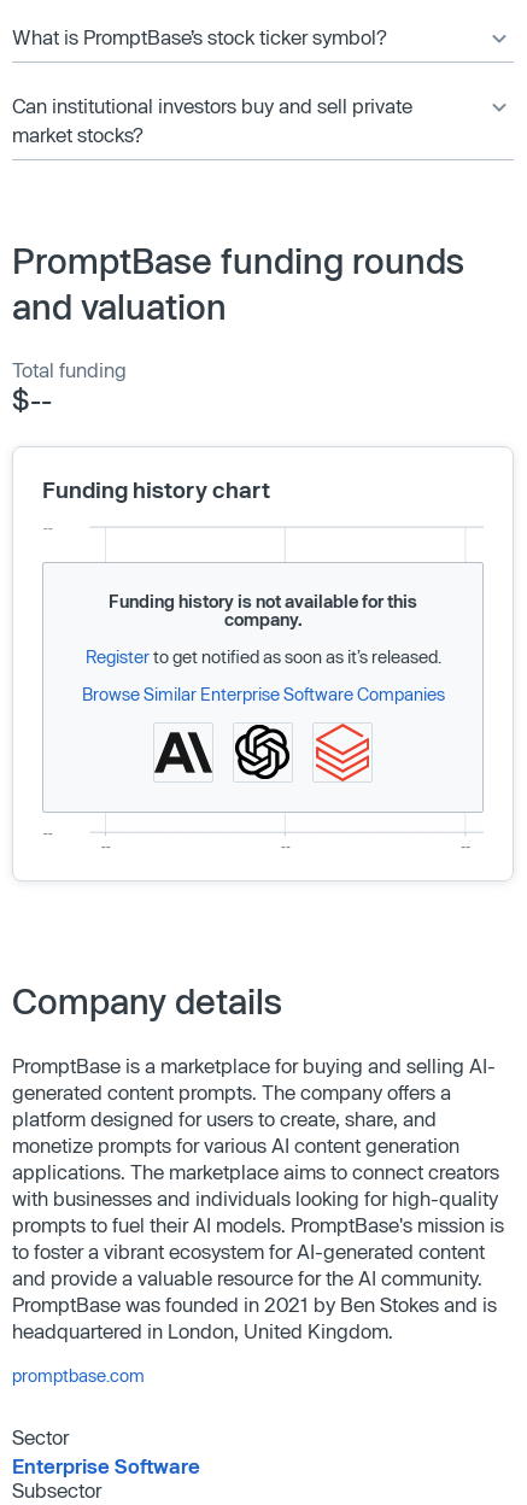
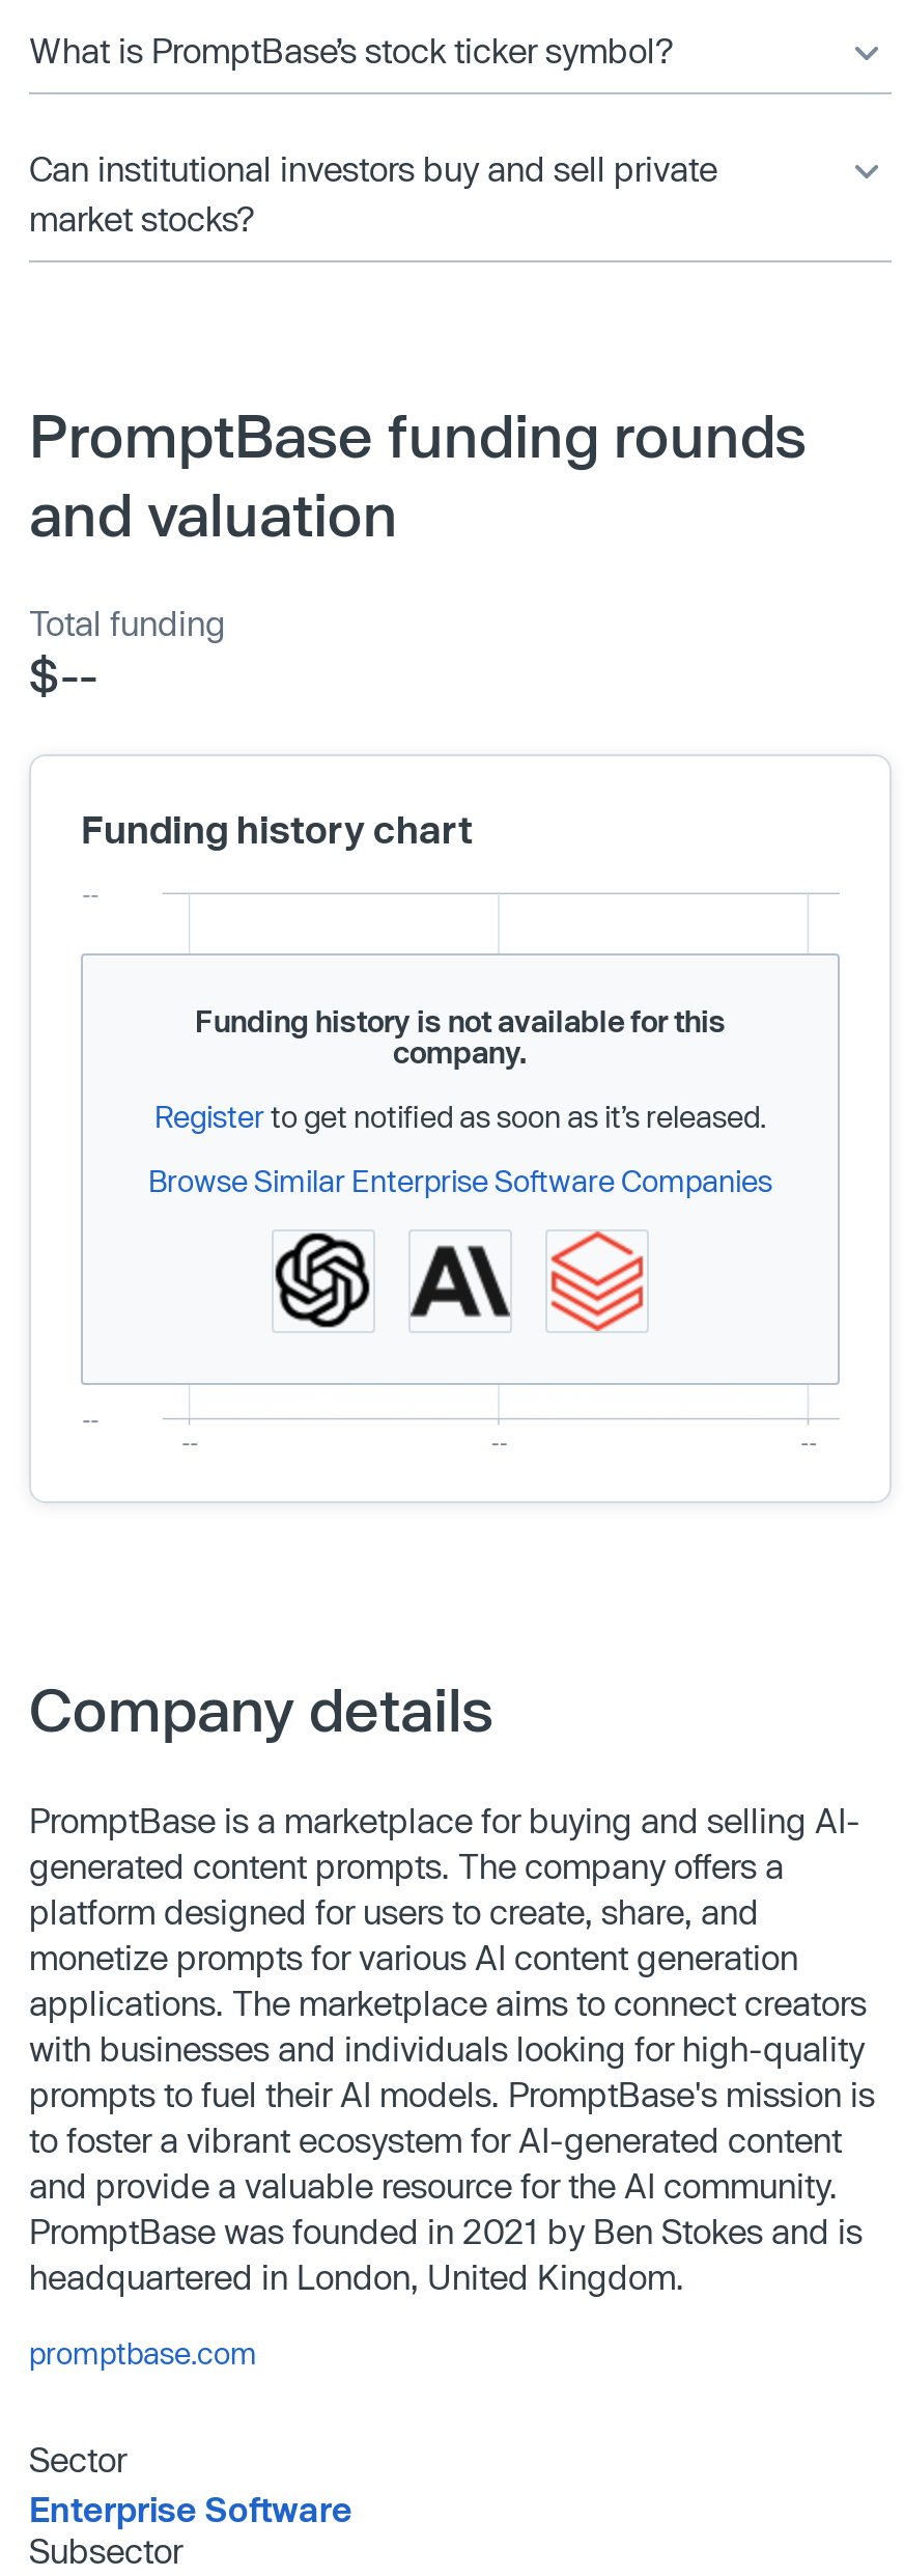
[153,724,213,780] [image] -> [272,1229,373,1329] [image]
[234,724,292,780] [image] -> [408,1234,512,1329] [image]

